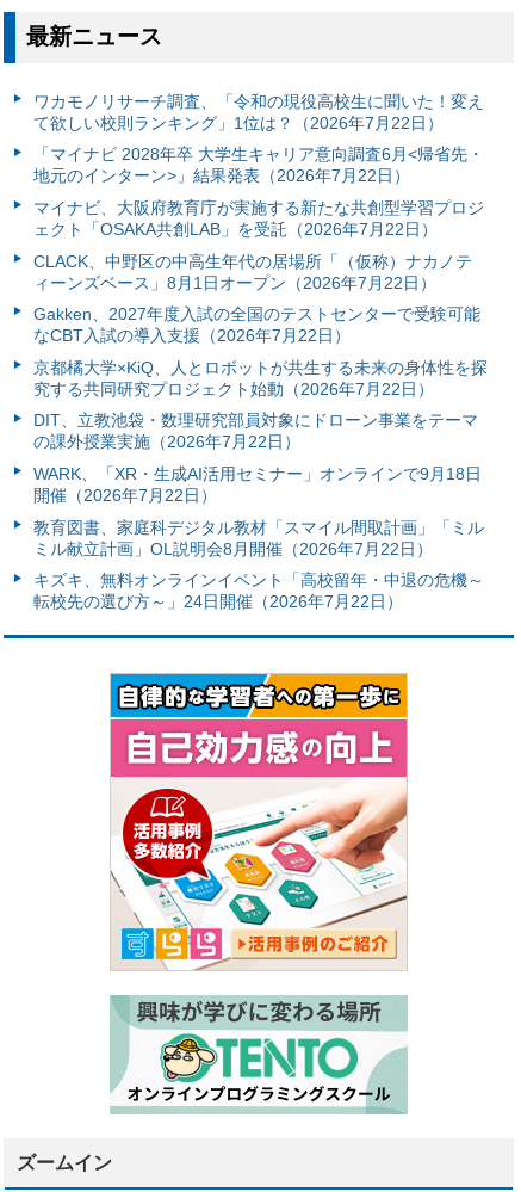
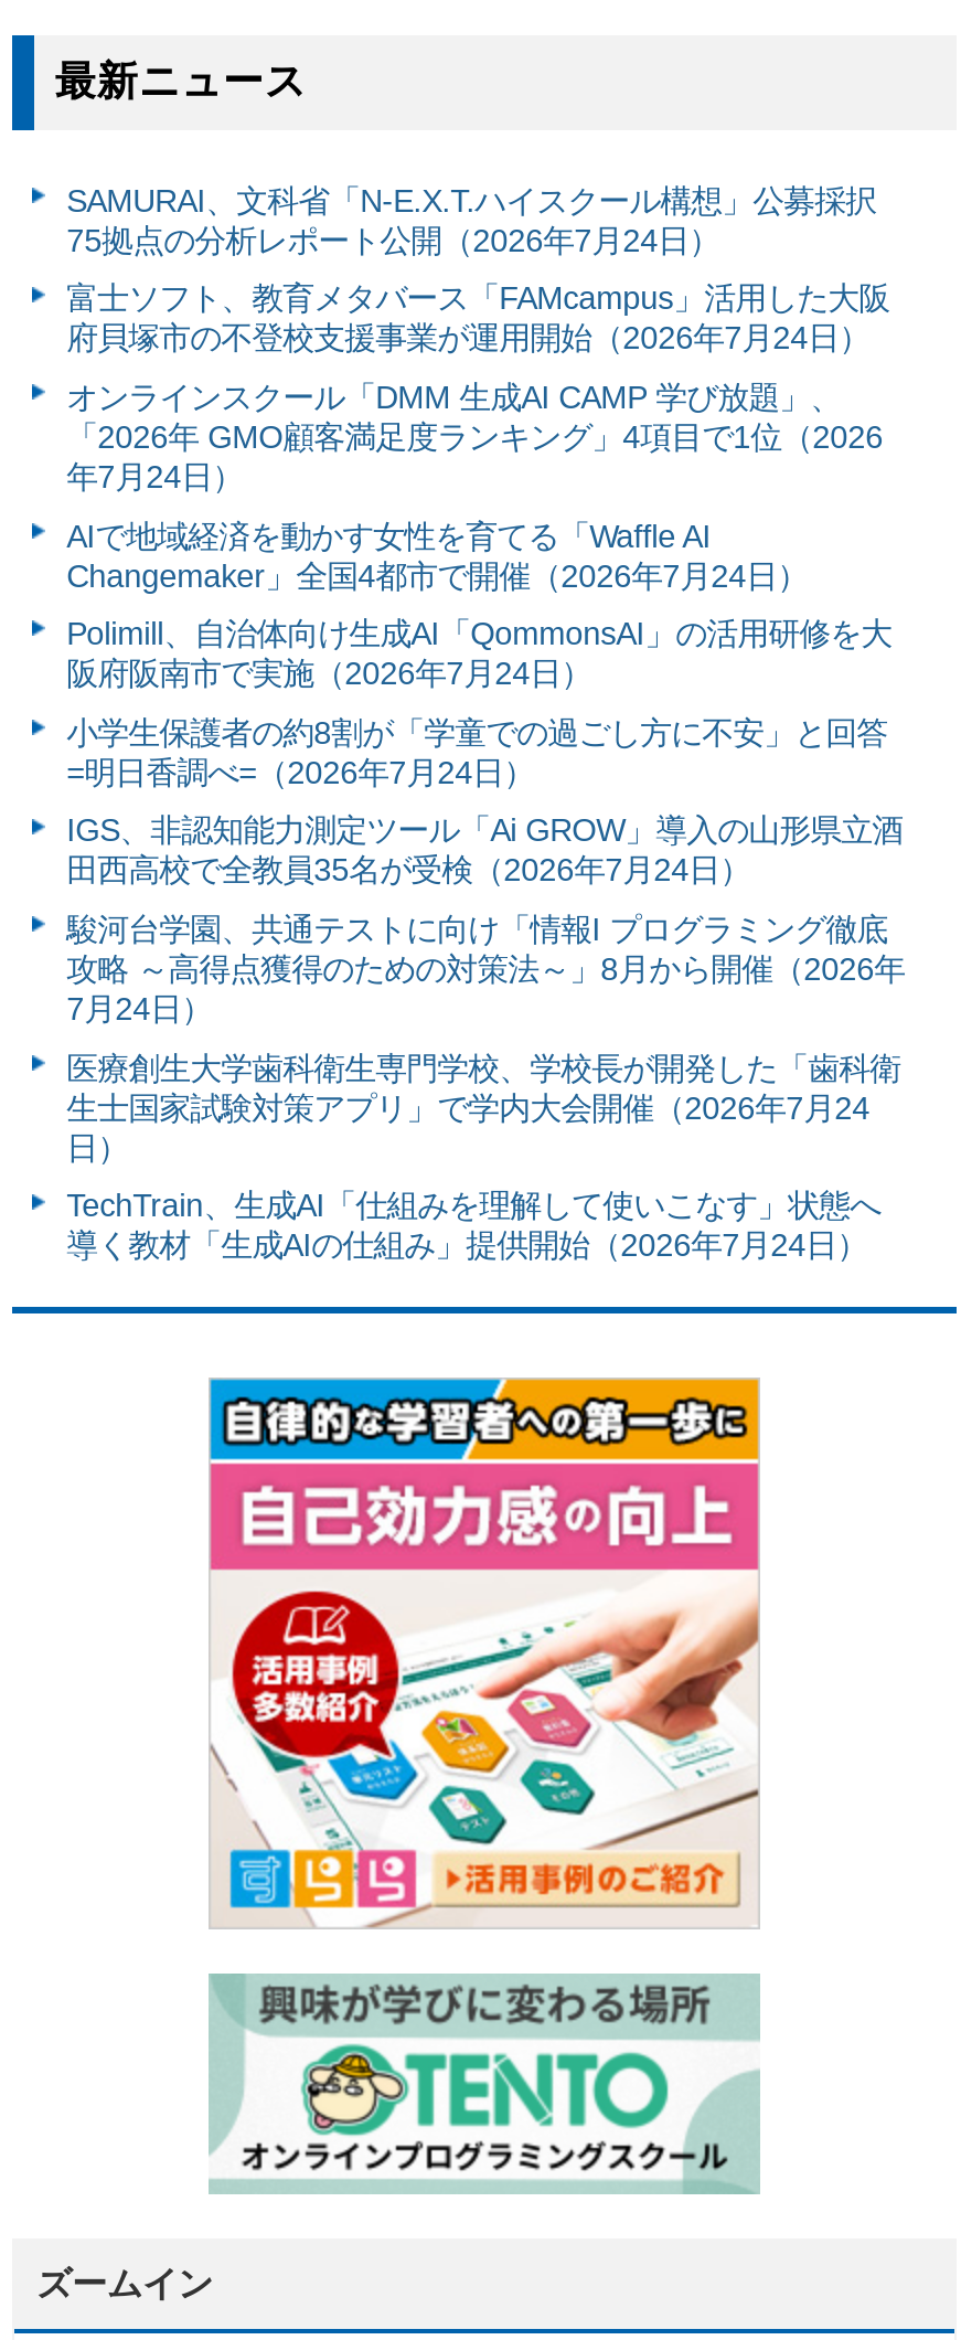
[33,91,484,132] ワカモノリサーチ調査、「令和の現役高校生に聞いた！変え | て欲しい校則ランキング」1位は？（2026年7月22日） -> [66,182,876,257] SAMURAI、文科省「N-E.X.T.ハイスクール構想」公募採択 | 75拠点の分析レポート公開（2026年7月24日）
[33,145,484,185] 「マイナビ 2028年卒 大学生キャリア意向調査6月<帰省先・ | 地元のインターン>」結果発表（2026年7月22日） -> [66,281,890,356] 富⼠ソフト、教育メタバース「FAMcampus」活用した大阪 | 府貝塚市の不登校支援事業が運用開始（2026年7月24日）
[33,198,484,239] マイナビ、大阪府教育庁が実施する新たな共創型学習プロジ | ェクト「OSAKA共創LAB」を受託（2026年7月22日） -> [66,379,883,494] オンラインスクール「DMM 生成AI CAMP 学び放題」、 | 「2026年 GMO顧客満足度ランキング」4項目で1位（2026 | 年7月24日）
[33,251,472,292] CLACK、中野区の中高生年代の居場所「（仮称）ナカノテ | ィーンズベース」8月1日オープン（2026年7月22日） -> [66,518,808,593] AIで地域経済を動かす女性を育てる「Waffle AI | Changemaker」全国4都市で開催（2026年7月24日）
[33,304,480,345] Gakken、2027年度入試の全国のテストセンターで受験可能 | なCBT入試の導入支援（2026年7月22日） -> [66,616,892,691] Polimill、自治体向け生成AI「QommonsAI」の活用研修を大 | 阪府阪南市で実施（2026年7月24日）
[33,358,487,398] 京都橘大学×KiQ、人とロボットが共生する未来の身体性を探 | 究する共同研究プロジェクト始動（2026年7月22日） -> [66,715,887,790] 小学生保護者の約8割が「学童での過ごし方に不安」と回答 | =明日香調べ=（2026年7月24日）
[33,411,478,452] DIT、立教池袋・数理研究部員対象にドローン事業をテーマ | の課外授業実施（2026年7月22日） -> [66,813,903,888] IGS、非認知能力測定ツール「Ai GROW」導入の山形県立酒 | 田西高校で全教員35名が受検（2026年7月24日）
[33,464,481,505] WARK、「XR・生成AI活用セミナー」オンラインで9月18日 | 開催（2026年7月22日） -> [66,912,905,1027] 駿河台学園、共通テストに向け「情報I プログラミング徹底 | 攻略 ～高得点獲得のための対策法～」8月から開催（2026年 | 7月24日）
[33,517,484,558] 教育図書、家庭科デジタル教材「スマイル間取計画」「ミル | ミル献立計画」OL説明会8月開催（2026年7月22日） -> [66,1050,901,1165] 医療創生大学歯科衛生専門学校、学校長が開発した「歯科衛 | 生士国家試験対策アプリ」で学内大会開催（2026年7月24 | 日）
[33,571,484,611] キズキ、無料オンラインイベント「高校留年・中退の危機～ | 転校先の選び方～」24日開催（2026年7月22日） -> [66,1188,881,1263] TechTrain、生成AI「仕組みを理解して使いこなす」状態へ | 導く教材「生成AIの仕組み」提供開始（2026年7月24日）

